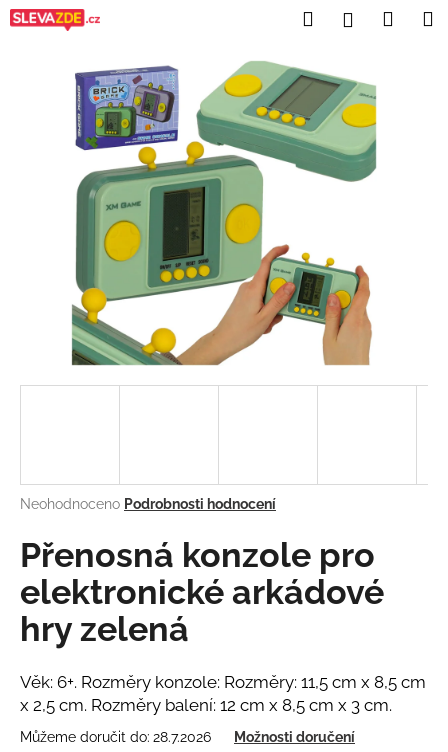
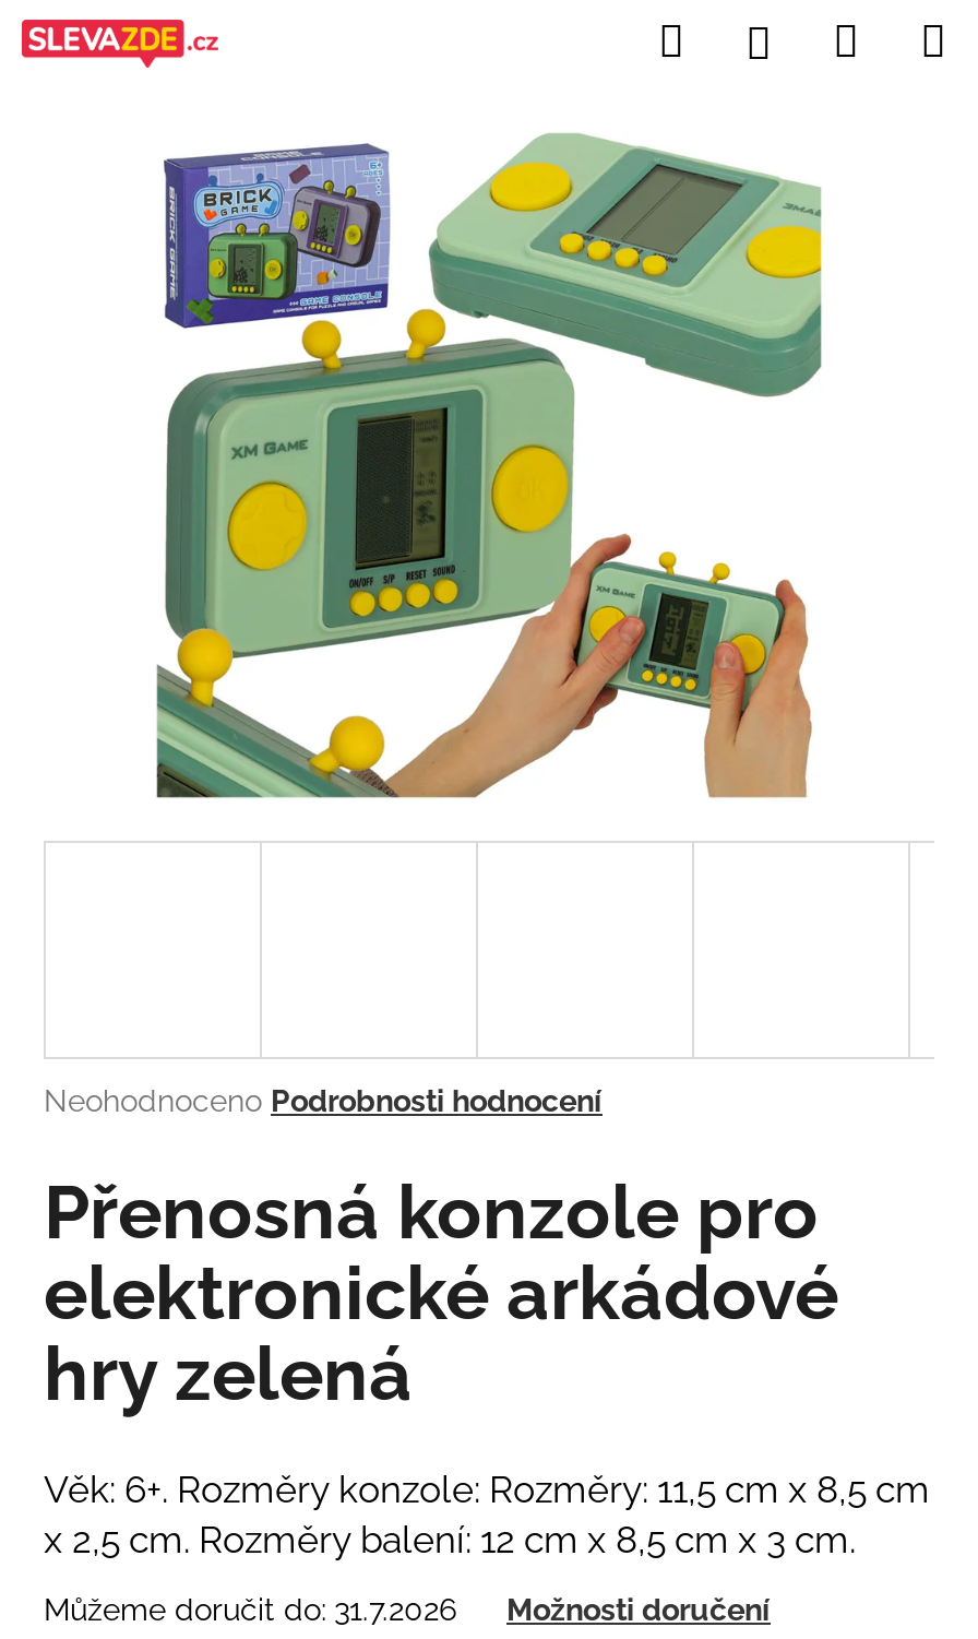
[20,728,211,744] Můžeme doručit do: 28.7.2026 -> [44,1591,456,1626] Můžeme doručit do: 31.7.2026

